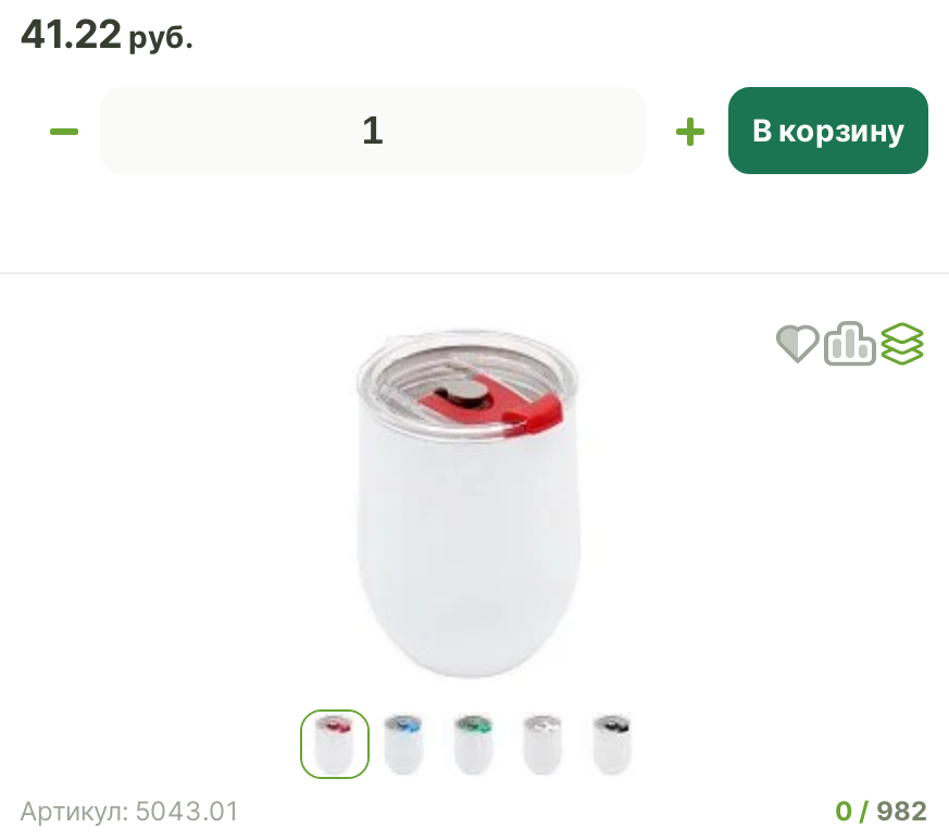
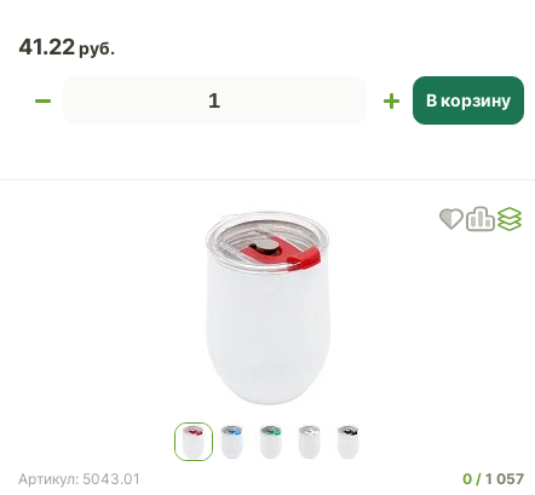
[835,793,928,826] 0 982 -> [462,469,524,487] 0 1 057

